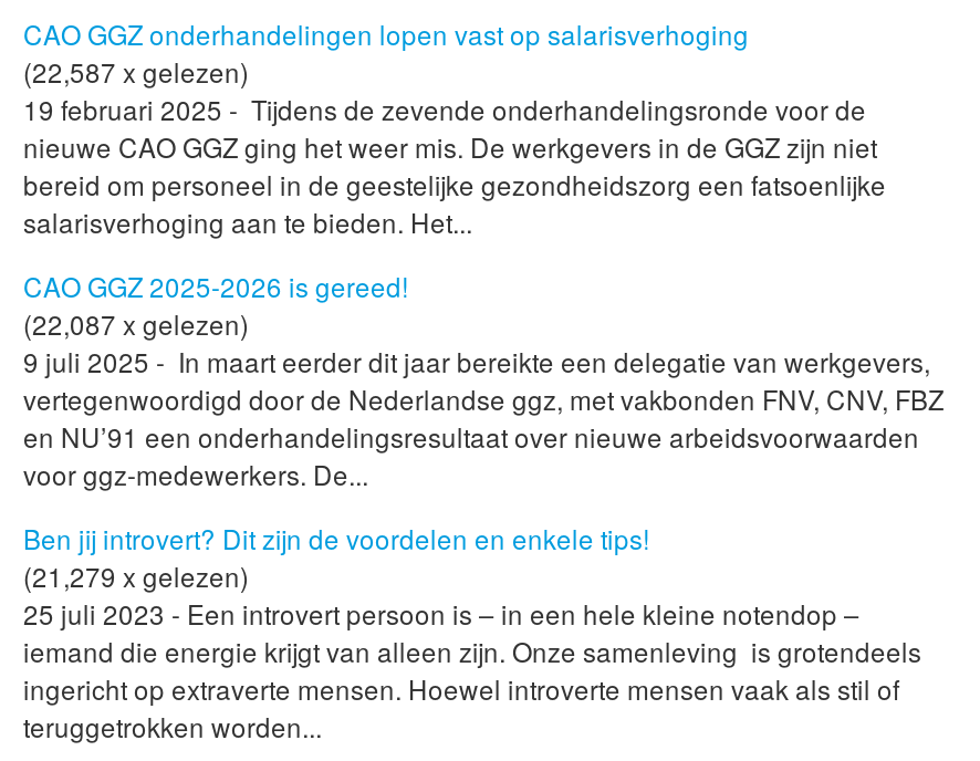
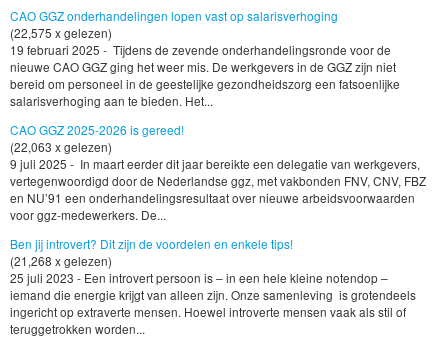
[23,52,249,90] (22,587 x gelezen) -> [10,24,112,41] (22,575 x gelezen)
[23,304,249,342] (22,087 x gelezen) -> [10,138,112,155] (22,063 x gelezen)
[23,556,249,594] (21,279 x gelezen) -> [10,252,112,269] (21,268 x gelezen)

